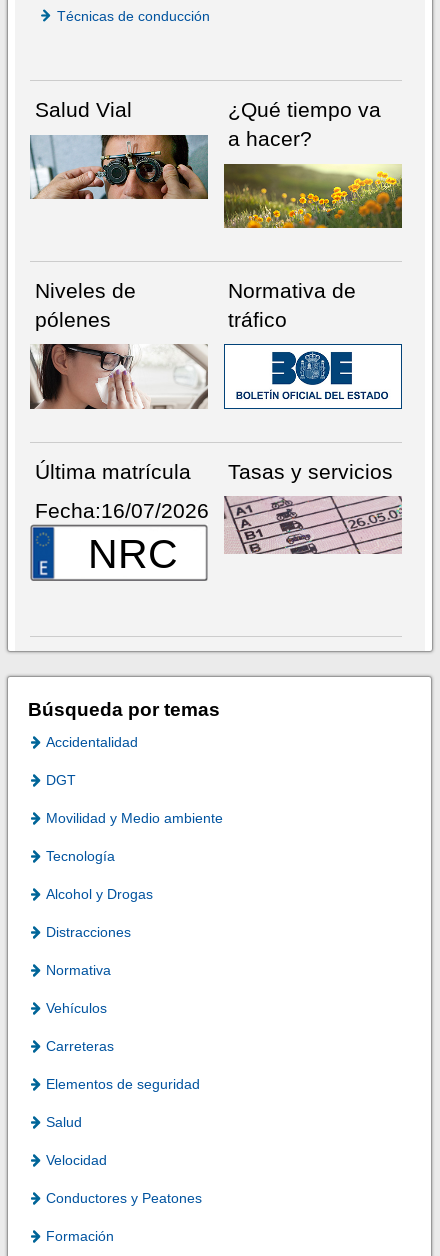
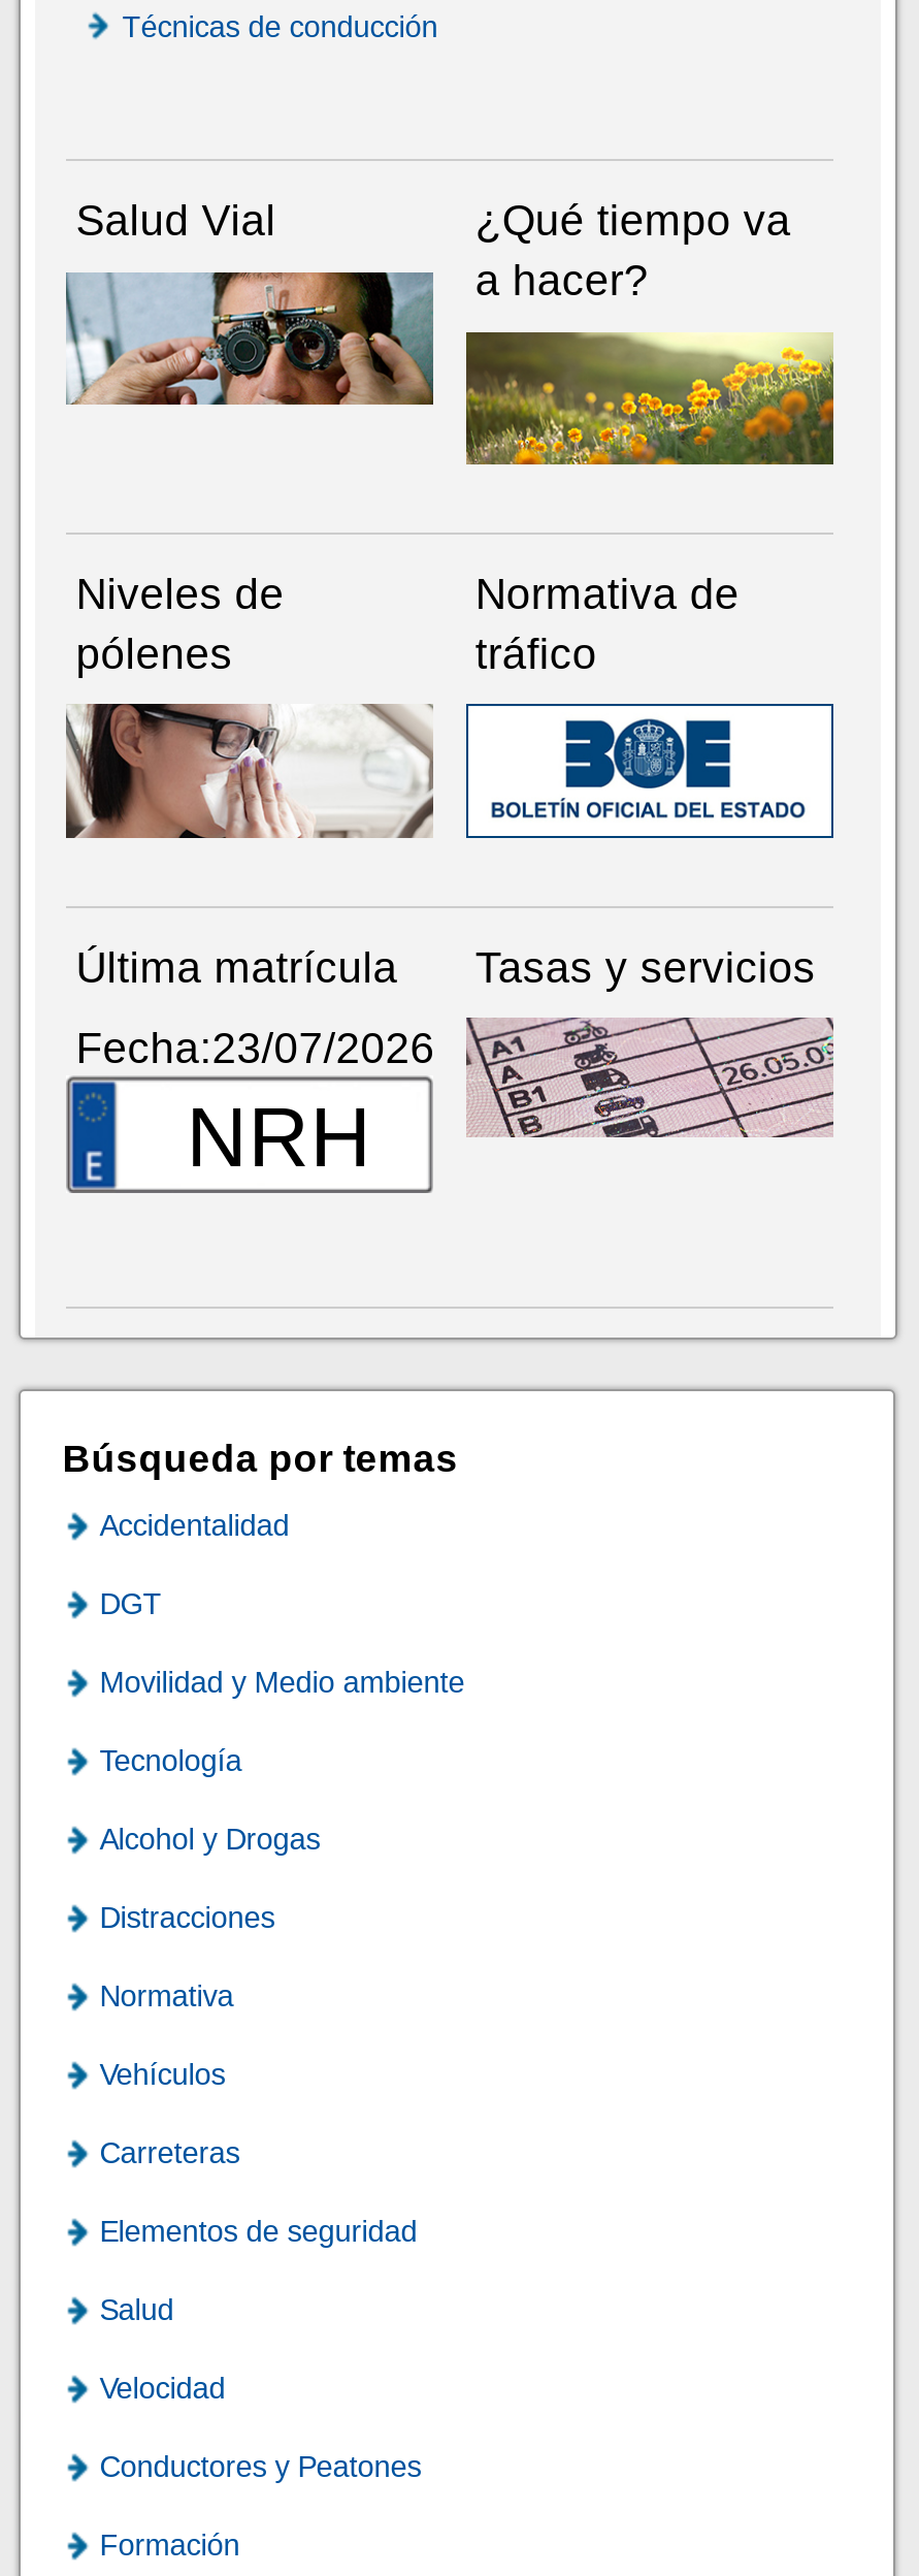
[35,499,209,577] Fecha:16/07/2026 | NRC -> [76,1024,435,1185] Fecha:23/07/2026 | NRH

